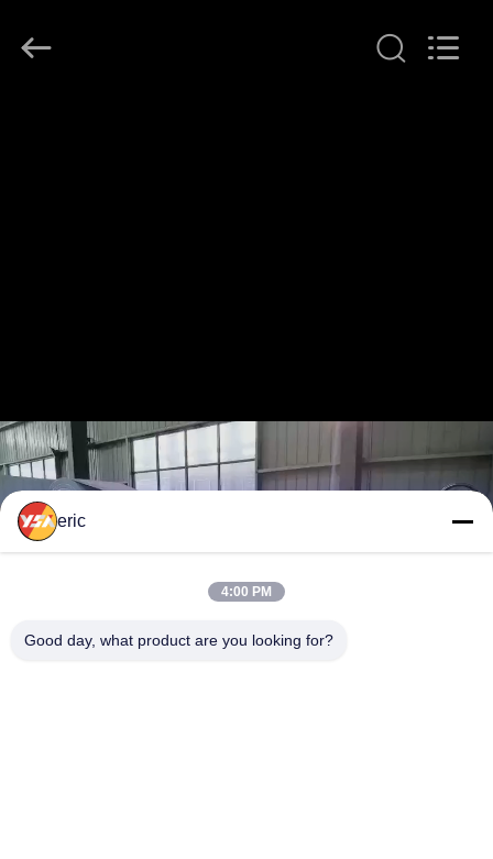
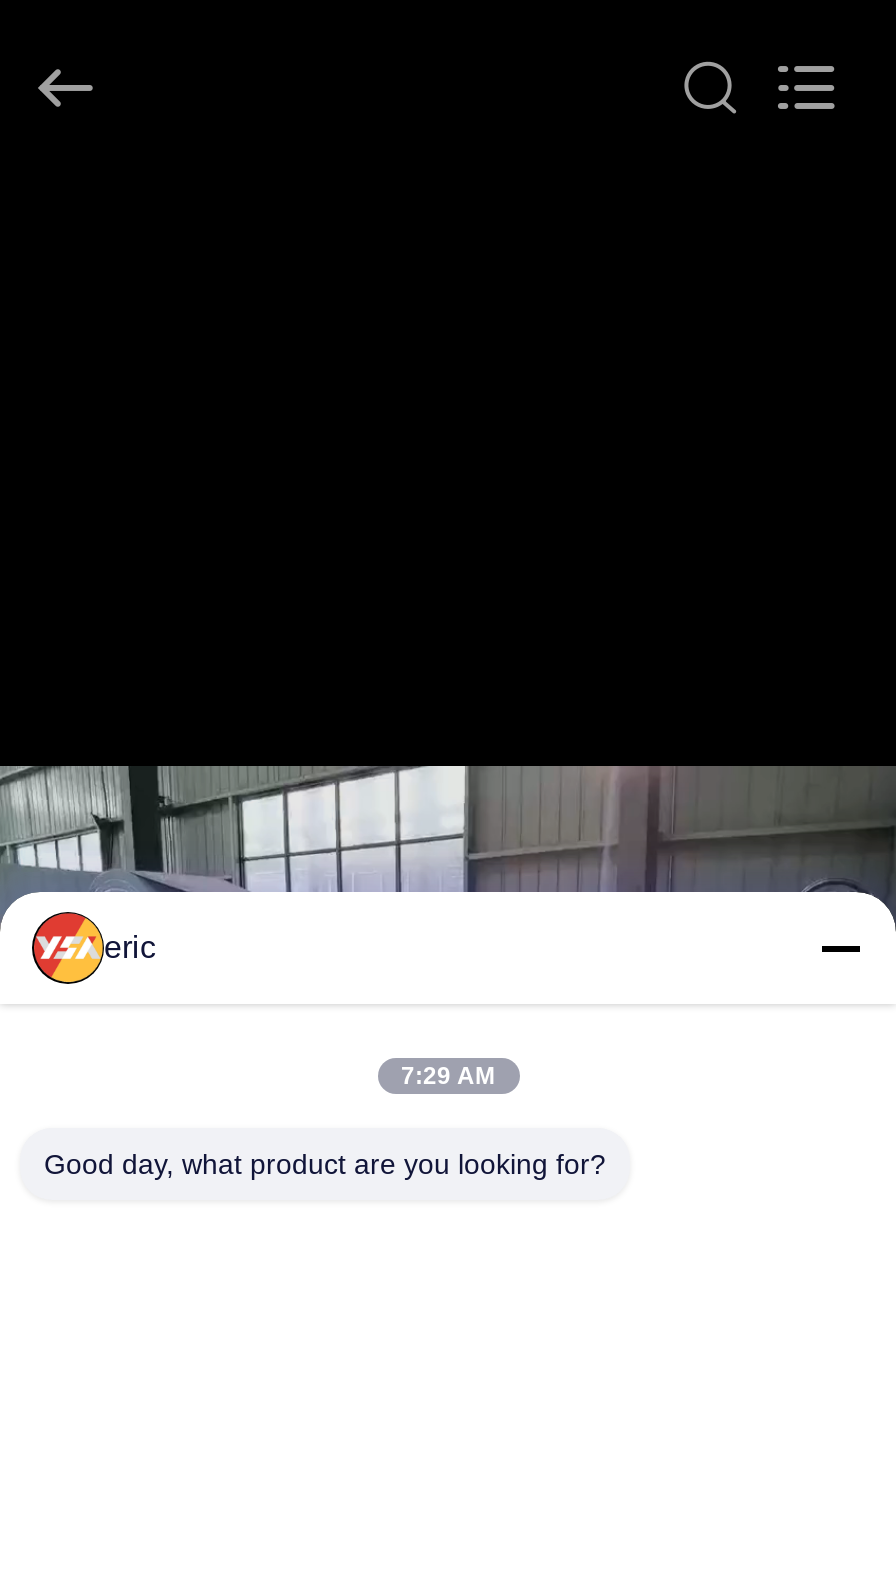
[221,584,272,599] 4:00 PM -> [401,1062,495,1090] 7:29 AM

